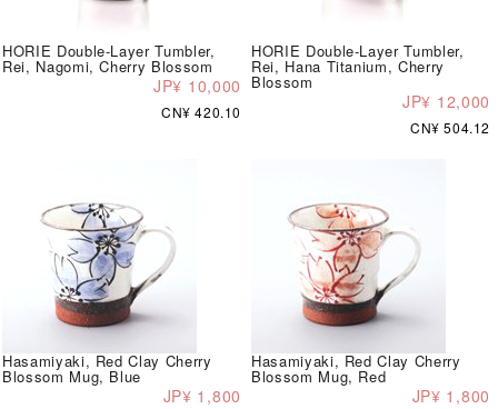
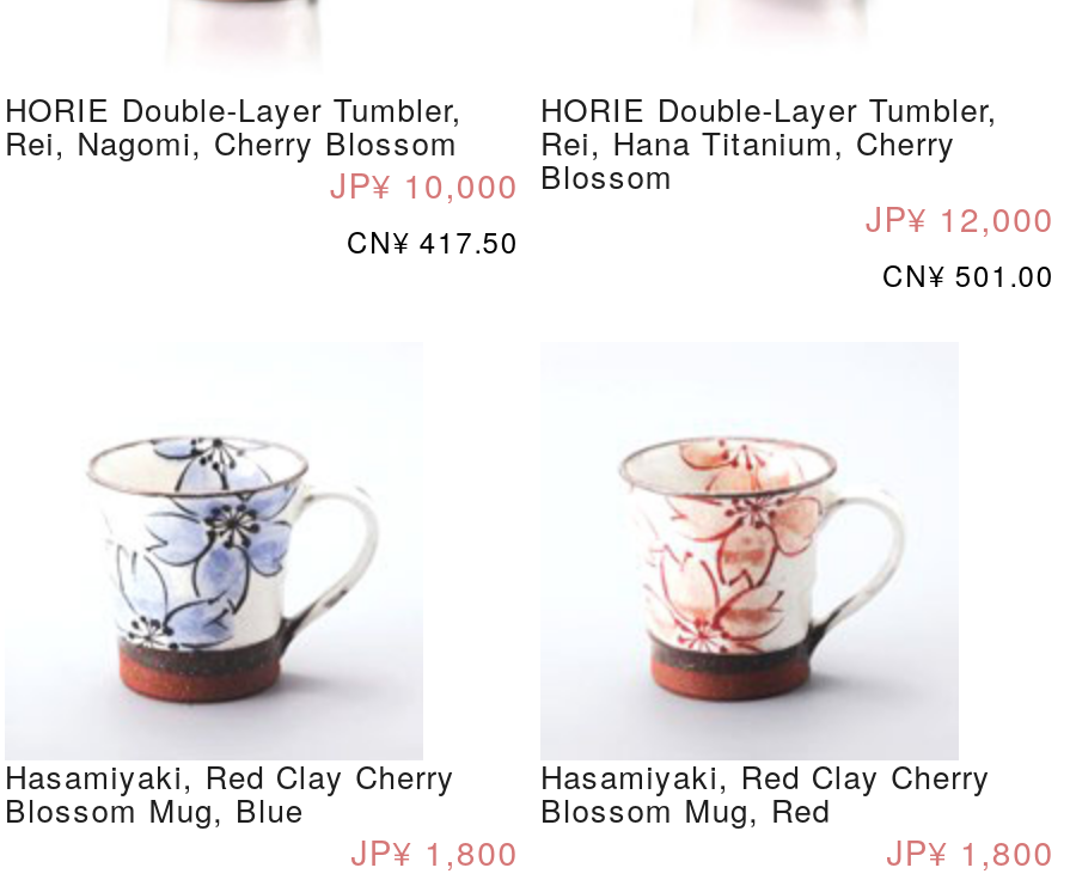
[161,102,241,121] CN¥ 420.10 -> [347,219,519,259] CN¥ 417.50
[410,117,490,136] CN¥ 504.12 -> [882,252,1054,293] CN¥ 501.00

